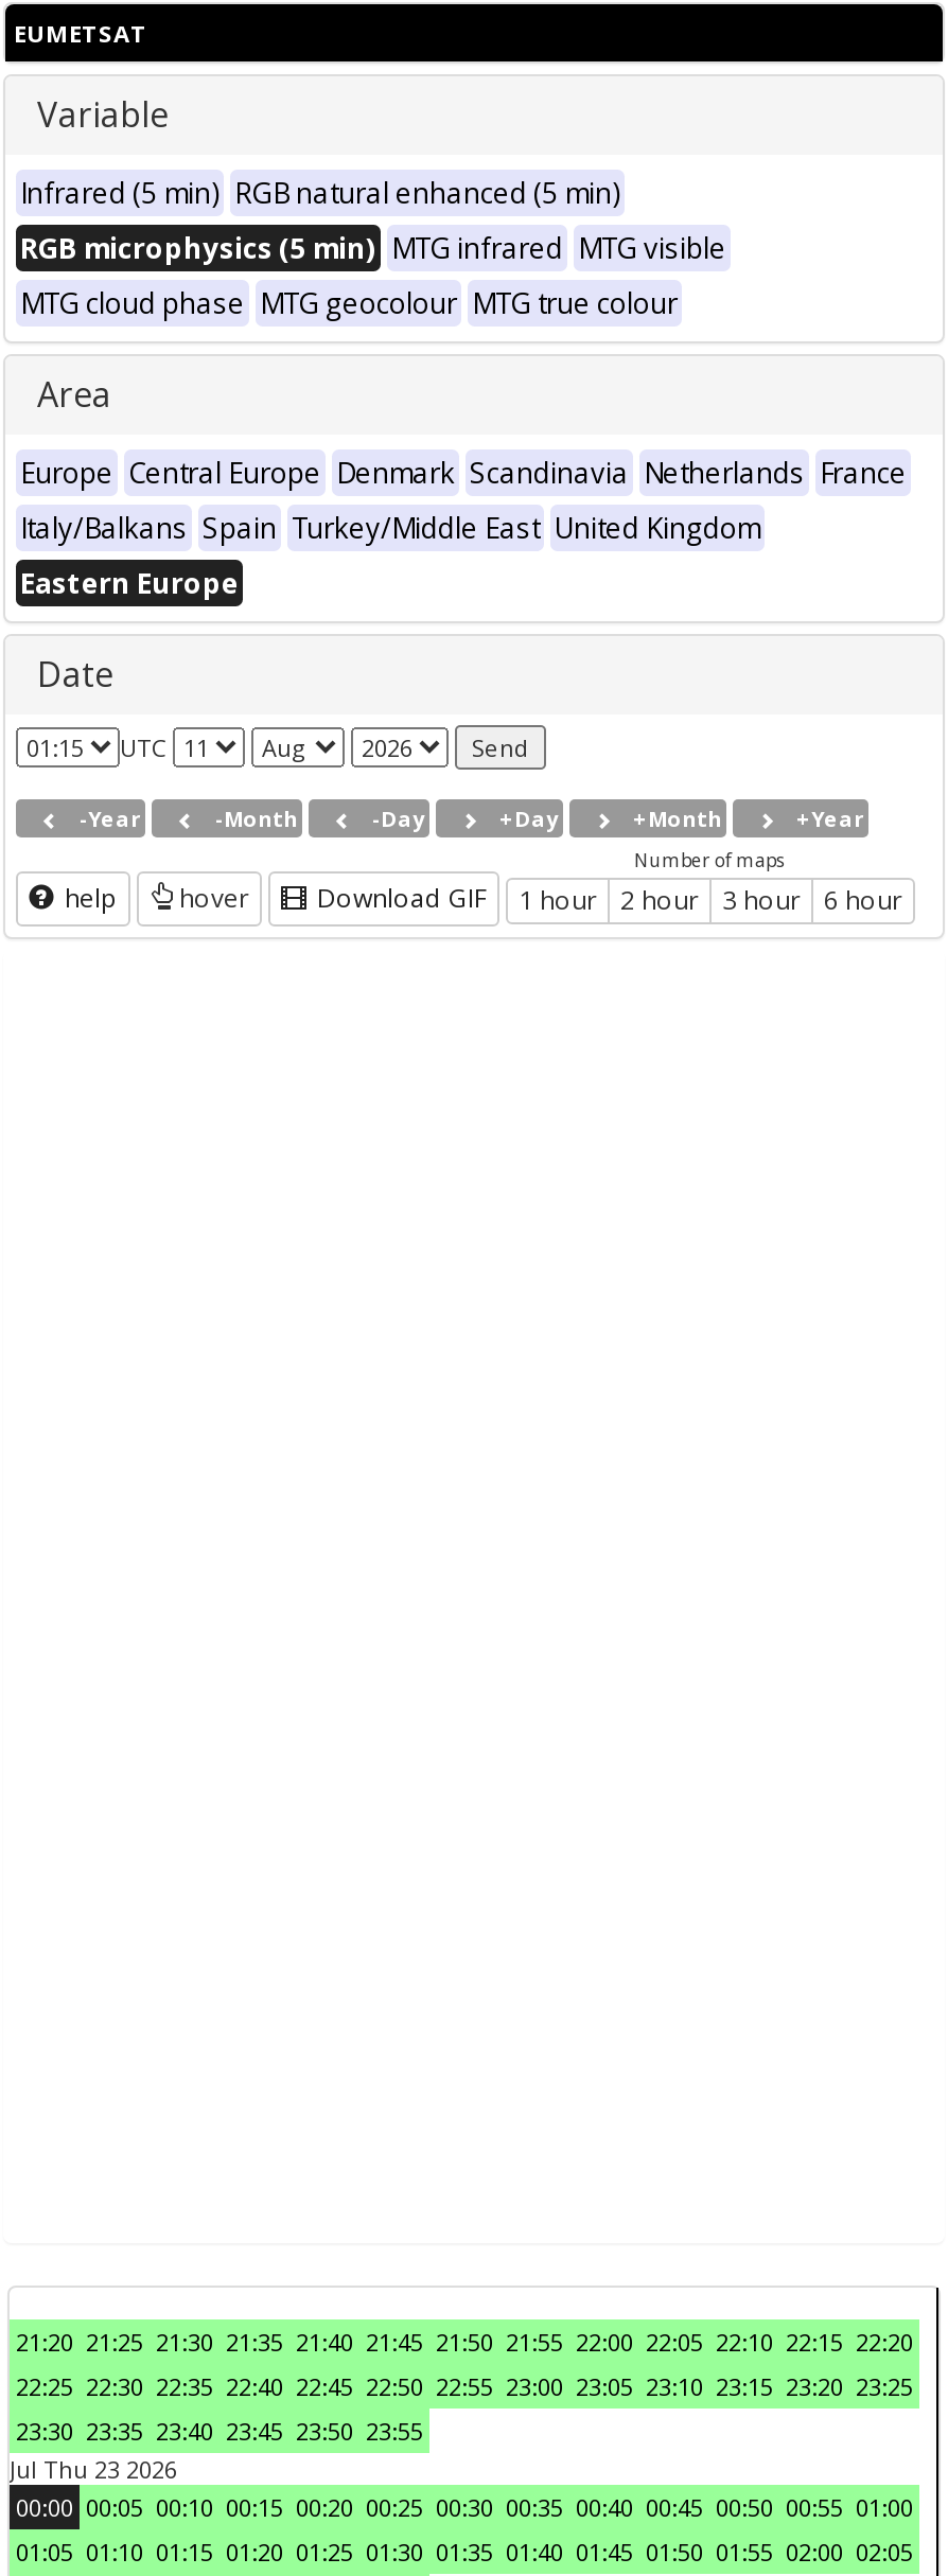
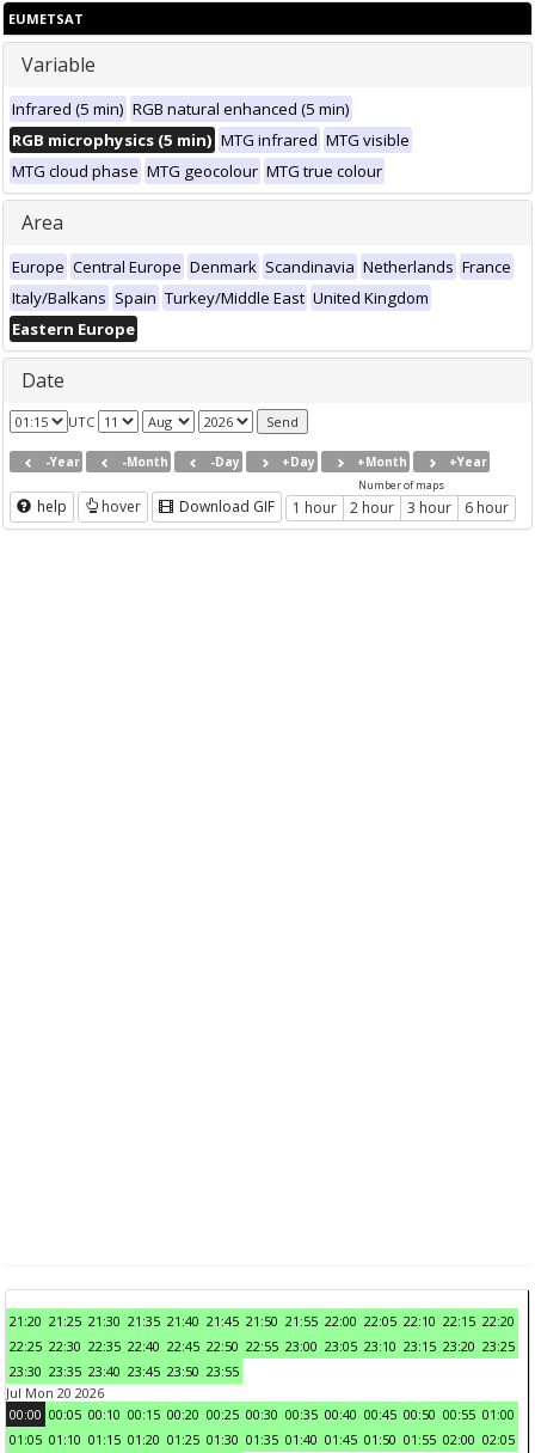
[10,2454,177,2486] Jul Thu 23 2026 -> [6,1384,104,1402] Jul Mon 20 2026

